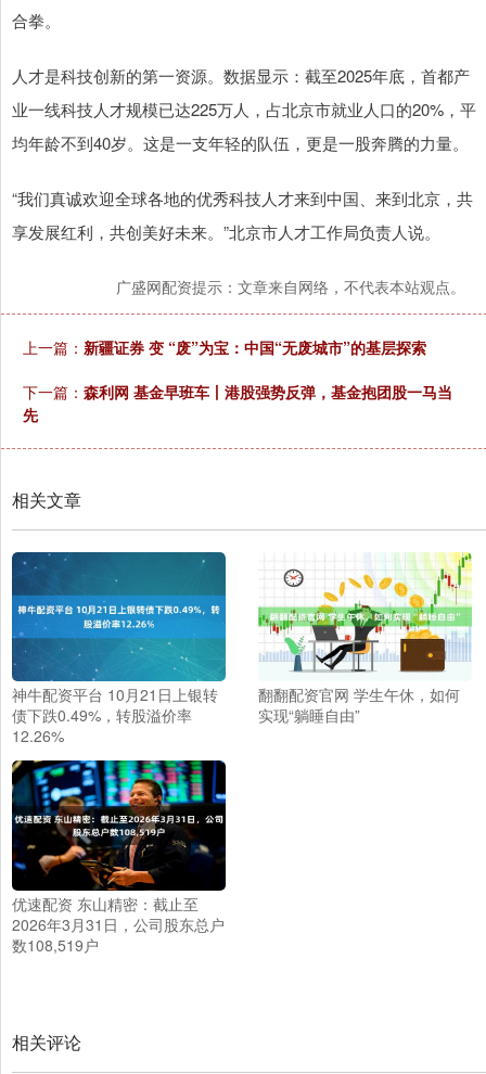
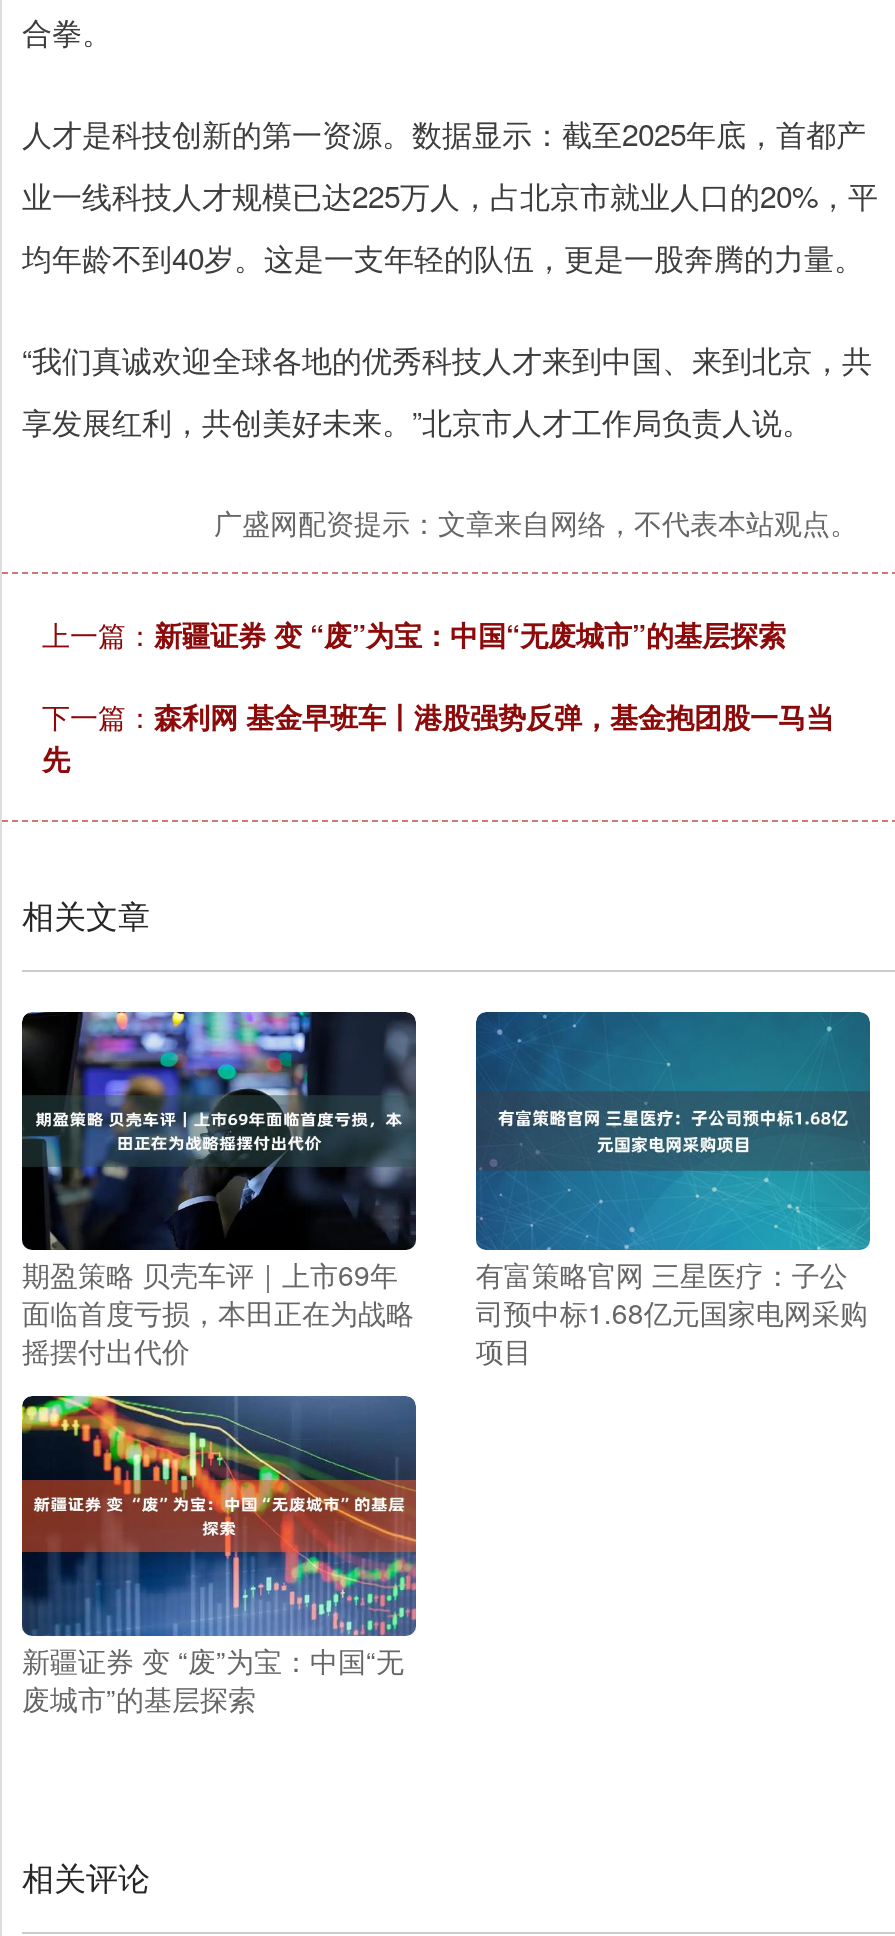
[11,551,227,746] [image] | 神牛配资平台 10月21日上银转 | 债下跌0.49%，转股溢价率 | 12.26% -> [20,1010,418,1370] [image] | 期盈策略 贝壳车评｜上市69年 | 面临首度亏损，本田正在为战略 | 摇摆付出代价
[257,552,473,726] [image] | 翻翻配资官网 学生午休，如何 | 实现“躺睡自由” -> [474,1010,872,1370] [image] | 有富策略官网 三星医疗：子公 | 司预中标1.68亿元国家电网采购 | 项目
[11,759,227,955] [image] | 优速配资 东山精密：截止至 | 2026年3月31日，公司股东总户 | 数108,519户 -> [20,1394,418,1717] [image] | 新疆证券 变 “废”为宝：中国“无 | 废城市”的基层探索

